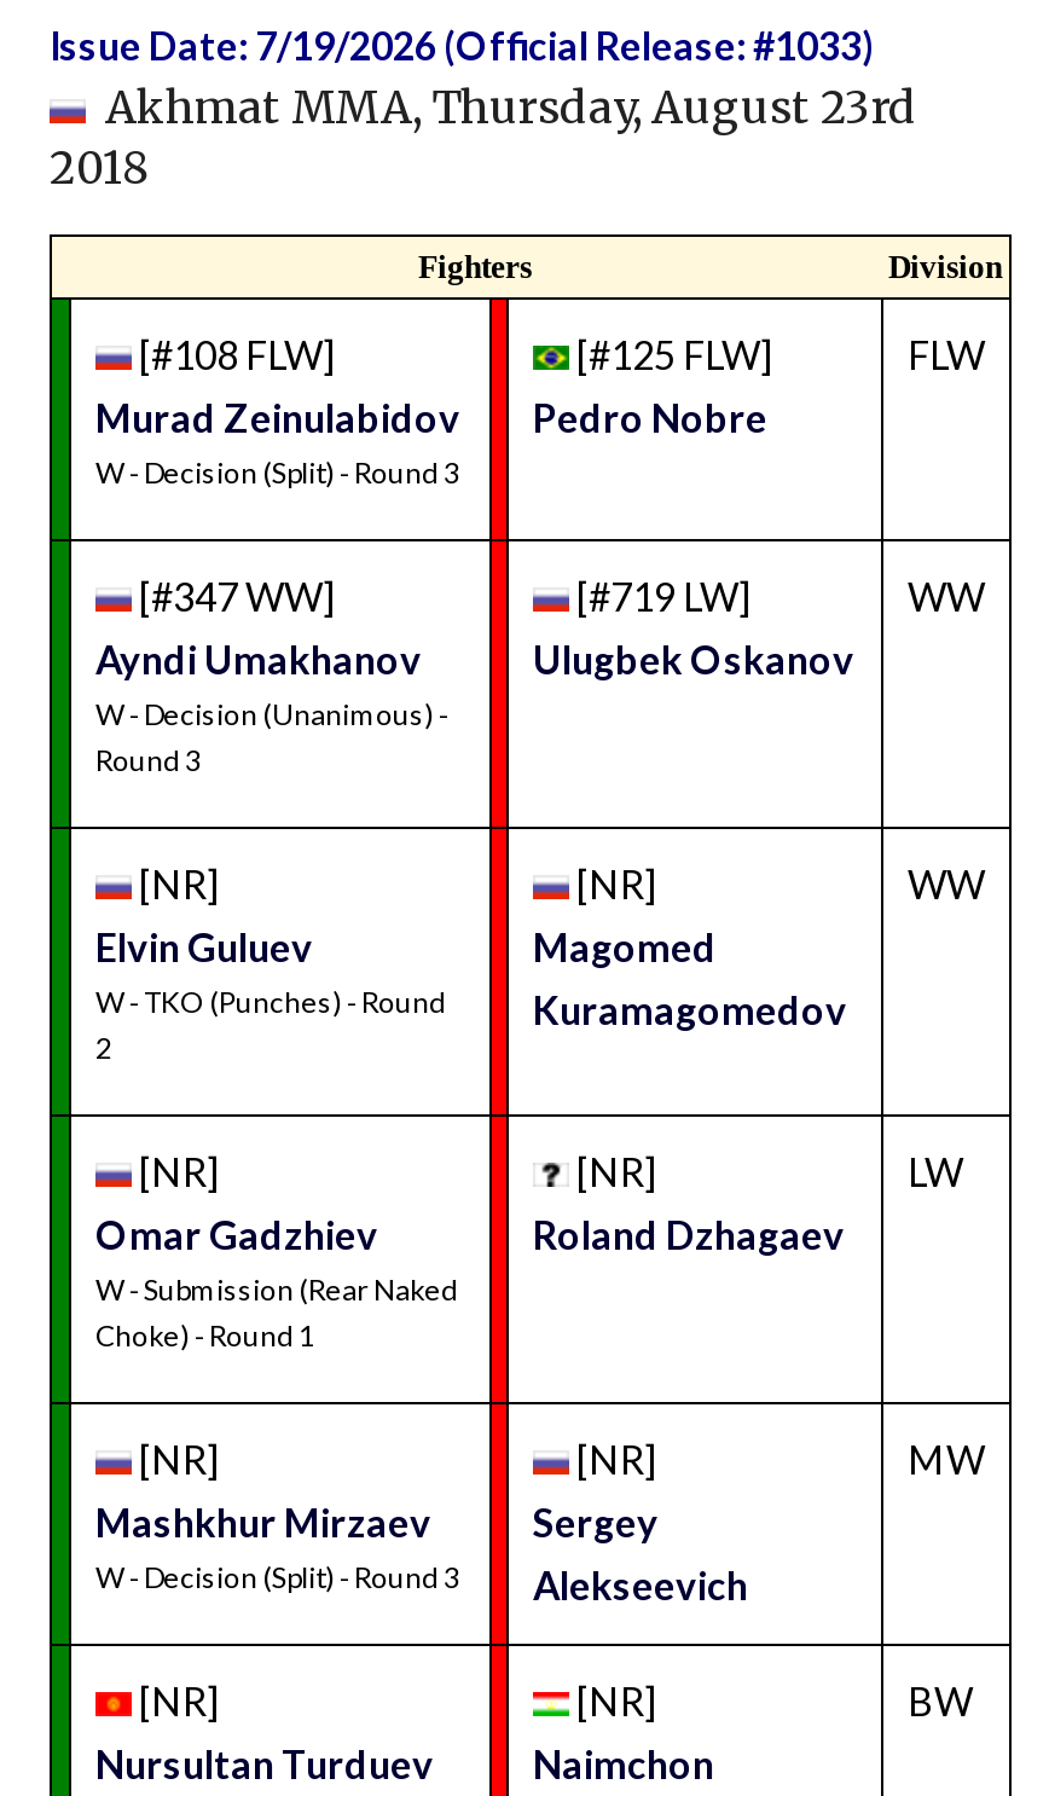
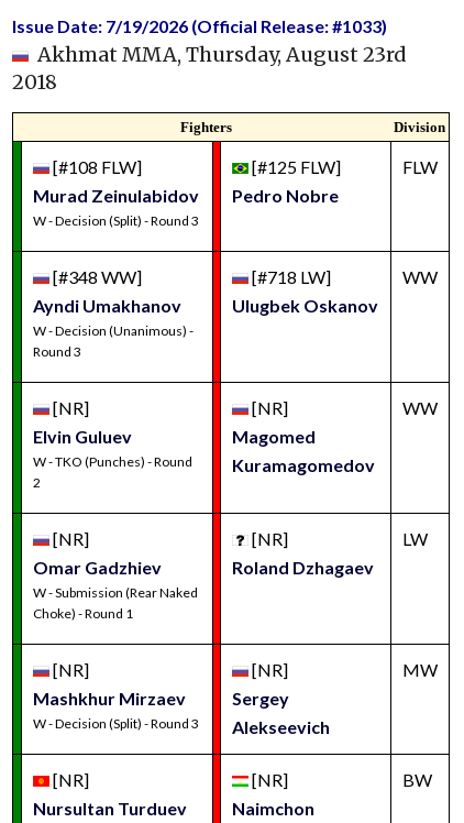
[139,572,335,618] [#347 WW] -> [53,266,142,287] [#348 WW]
[576,572,750,618] [#719 LW] -> [252,266,331,287] [#718 LW]

